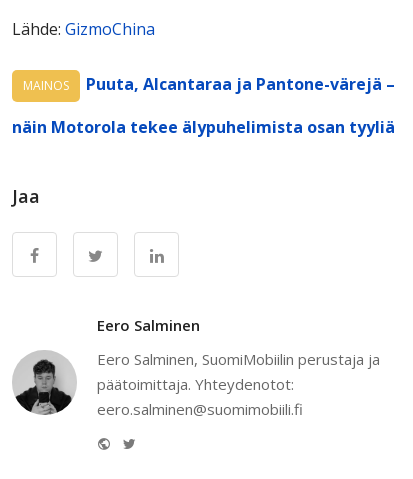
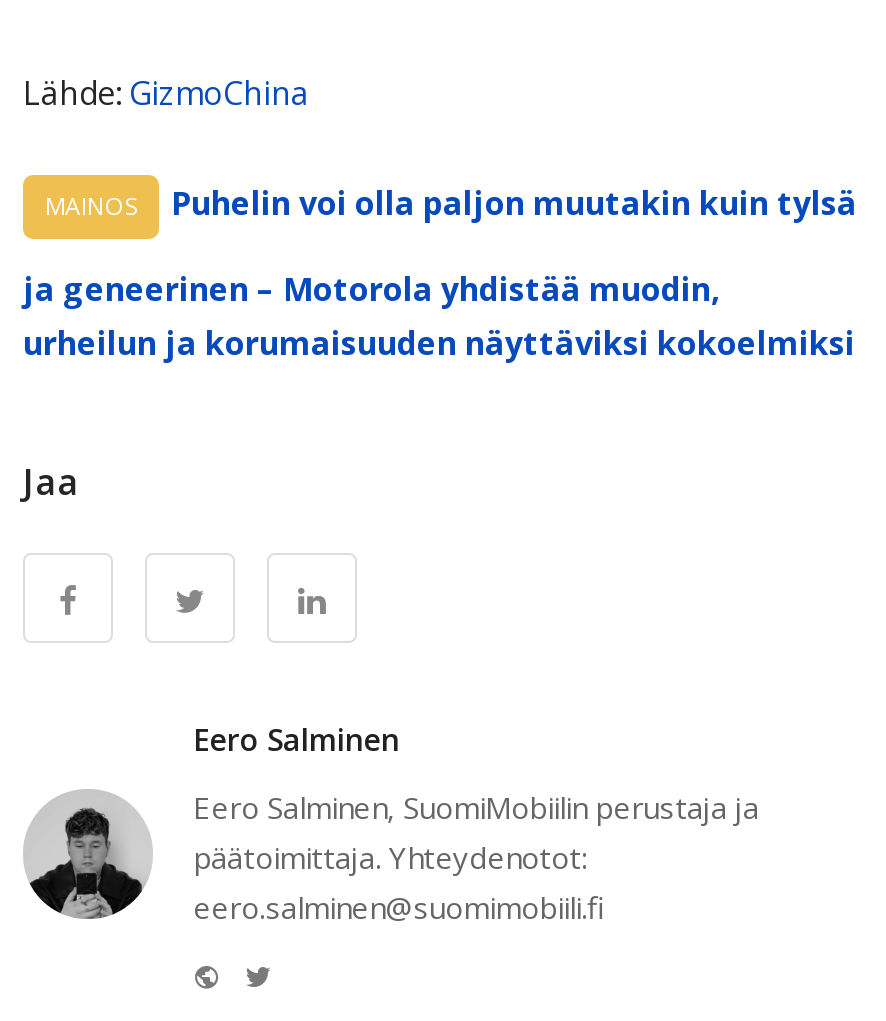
[86,73,395,95] Puuta, Alcantaraa ja Pantone-värejä – -> [171,182,857,226] Puhelin voi olla paljon muutakin kuin tylsä
[12,116,395,138] näin Motorola tekee älypuhelimista osan tyyliä -> [23,268,855,366] ja geneerinen – Motorola yhdistää muodin, | urheilun ja korumaisuuden näyttäviksi kokoelmiksi

